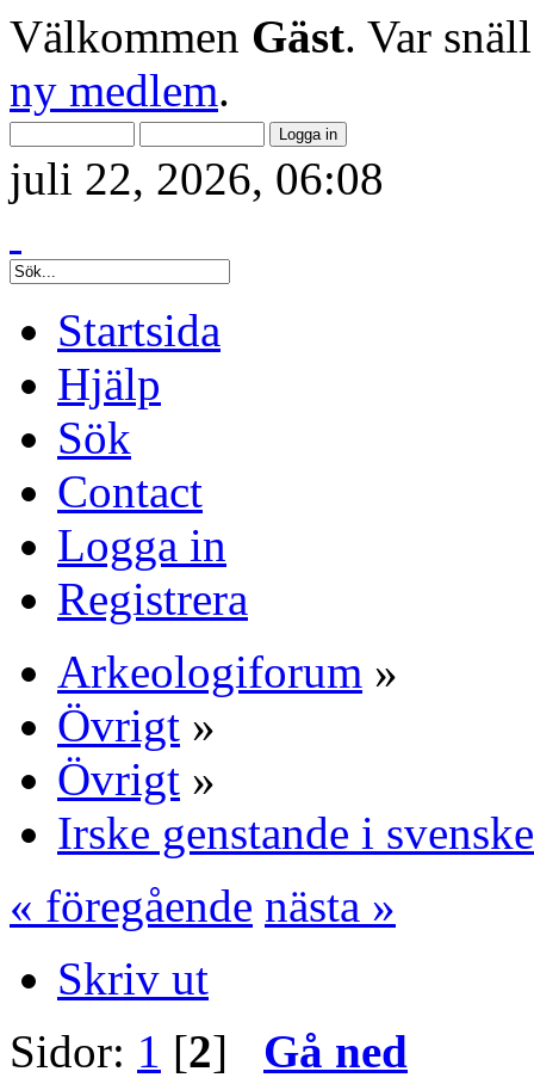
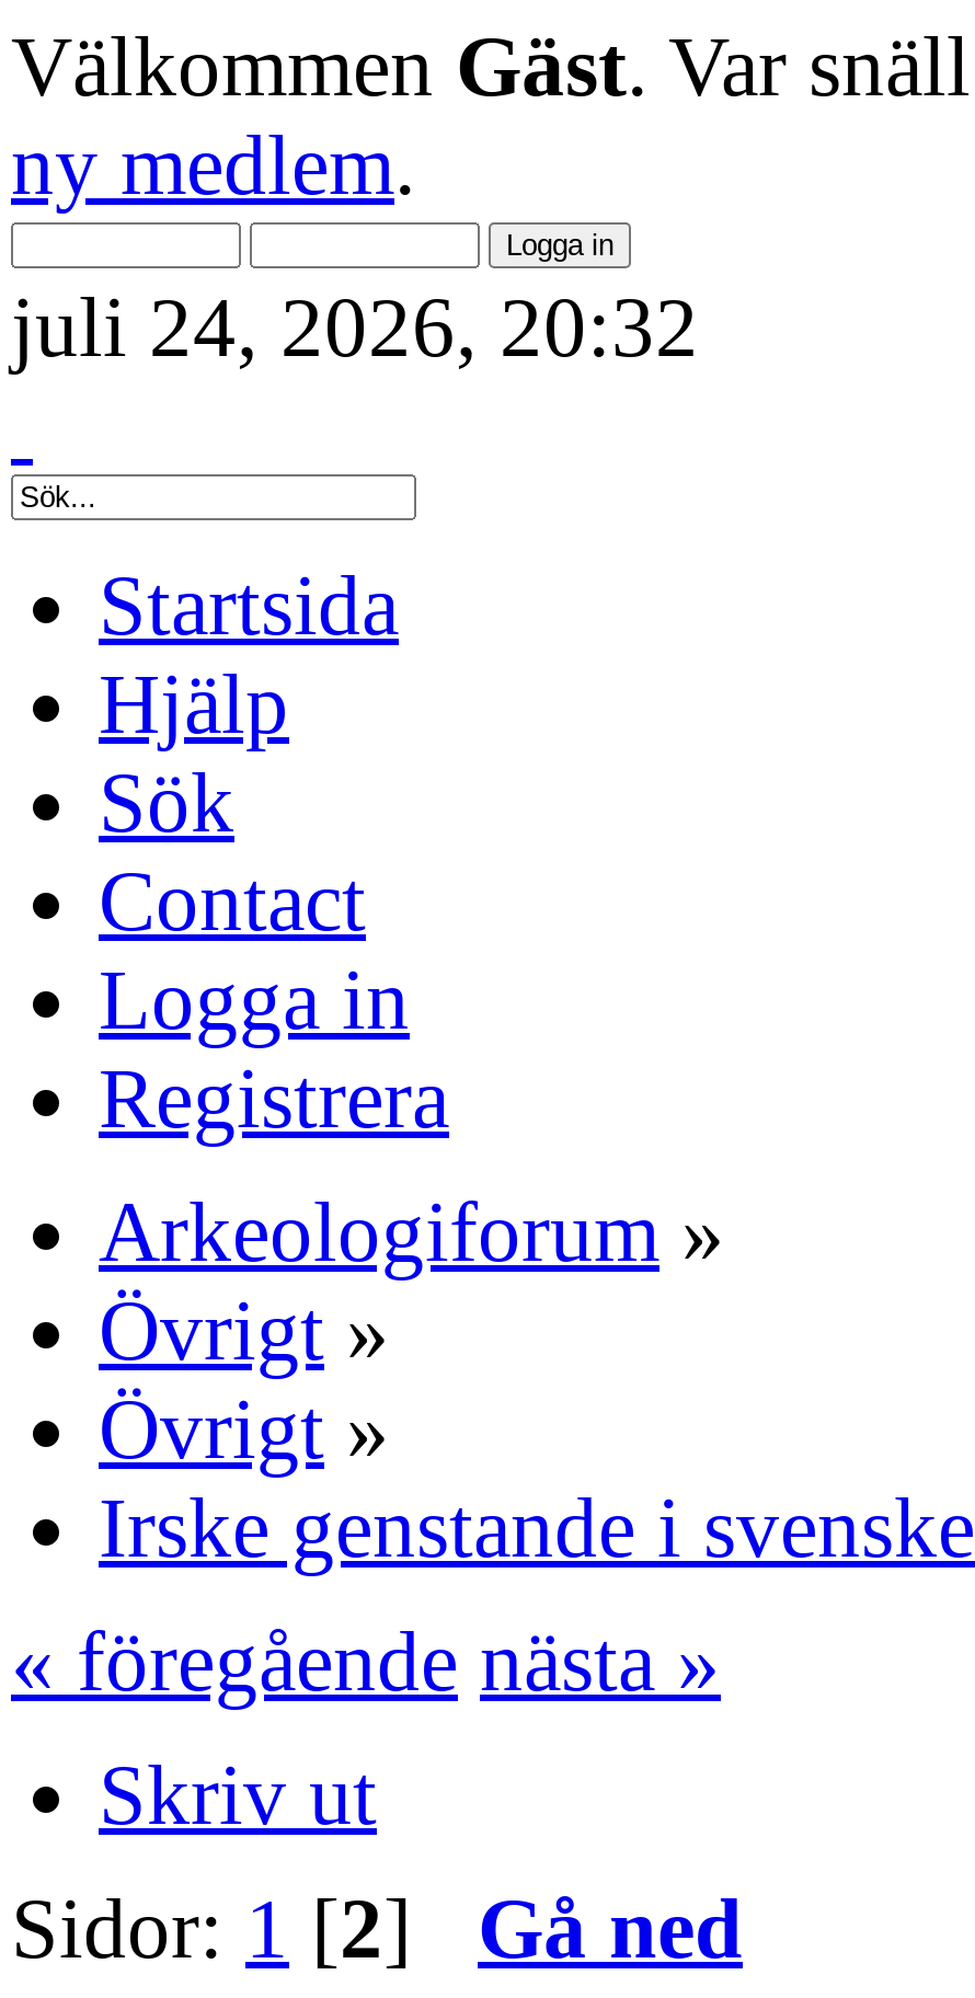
[10,153,384,204] juli 22, 2026, 06:08 -> [11,279,699,374] juli 24, 2026, 20:32

